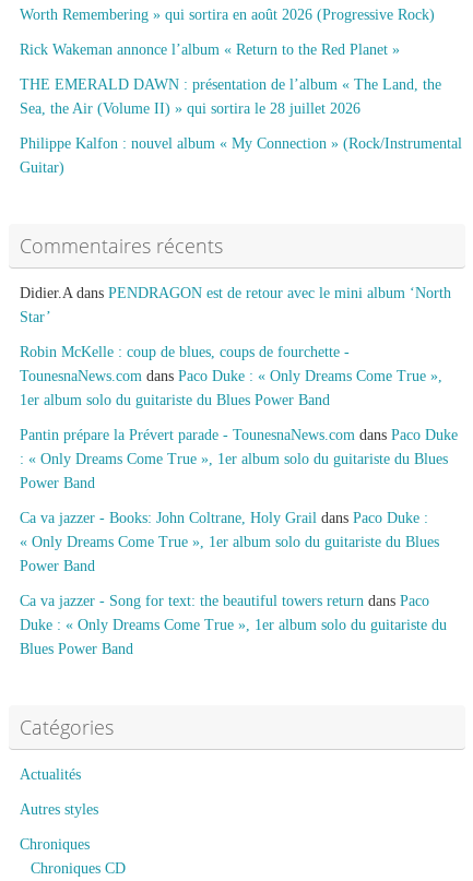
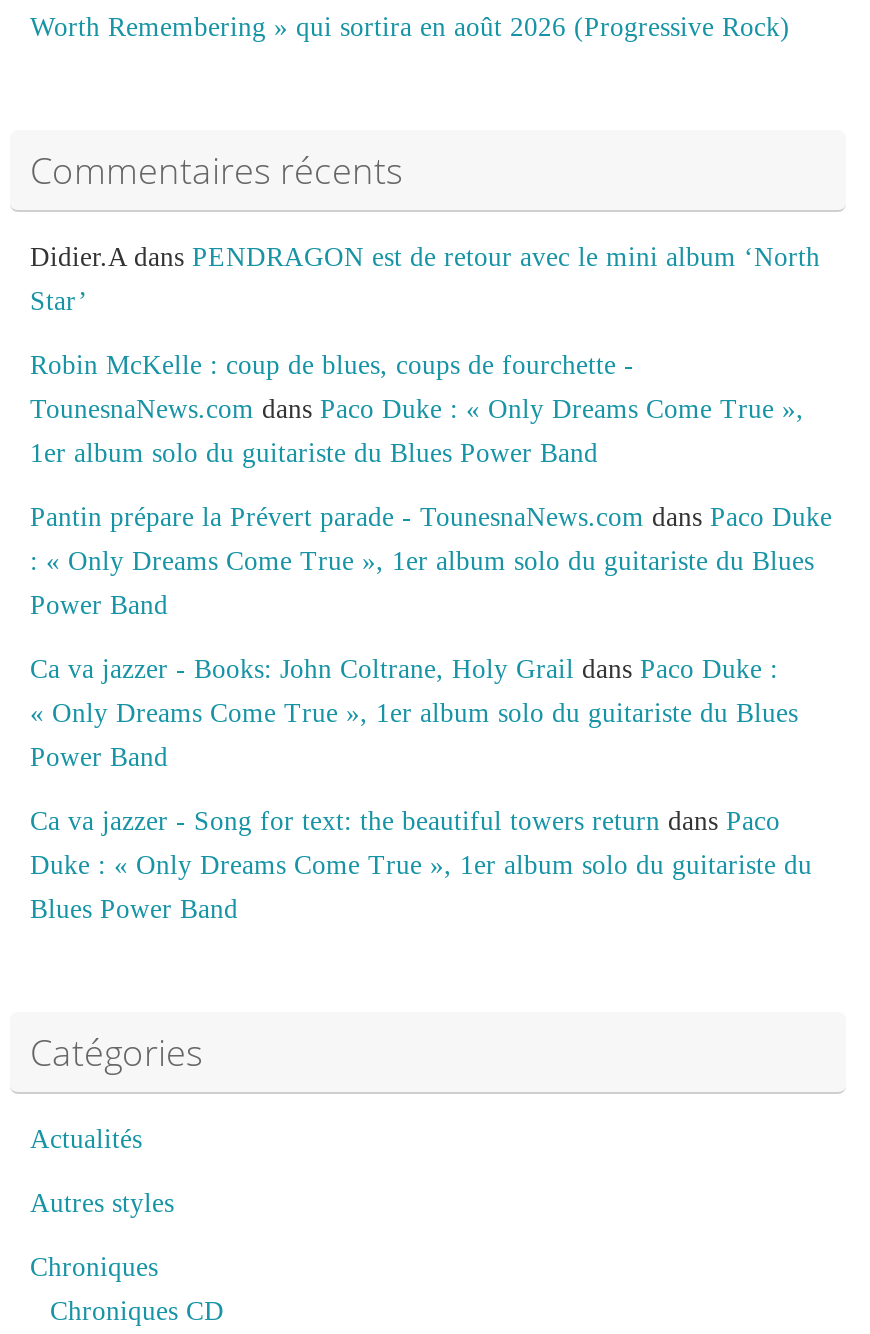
[20,41,462,175] Rick Wakeman annonce l’album « Return to the Red Planet » | THE EMERALD DAWN : présentation de l’album « The Land, the | Sea, the Air (Volume II) » qui sortira le 28 juillet 2026 | Philippe Kalfon : nouvel album « My Connection » (Rock/Instrumental | Guitar) -> none

